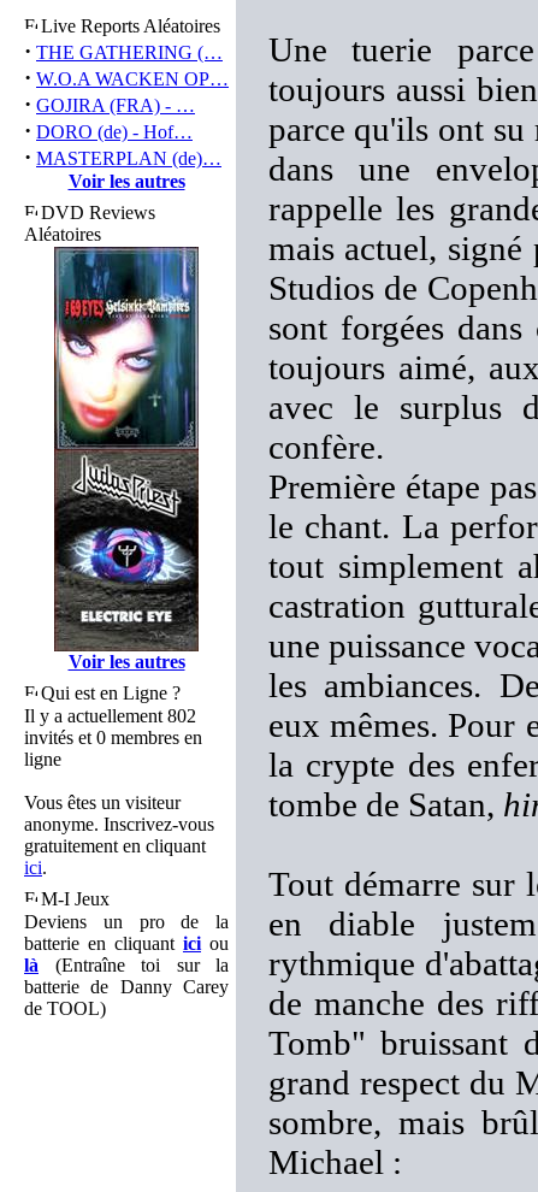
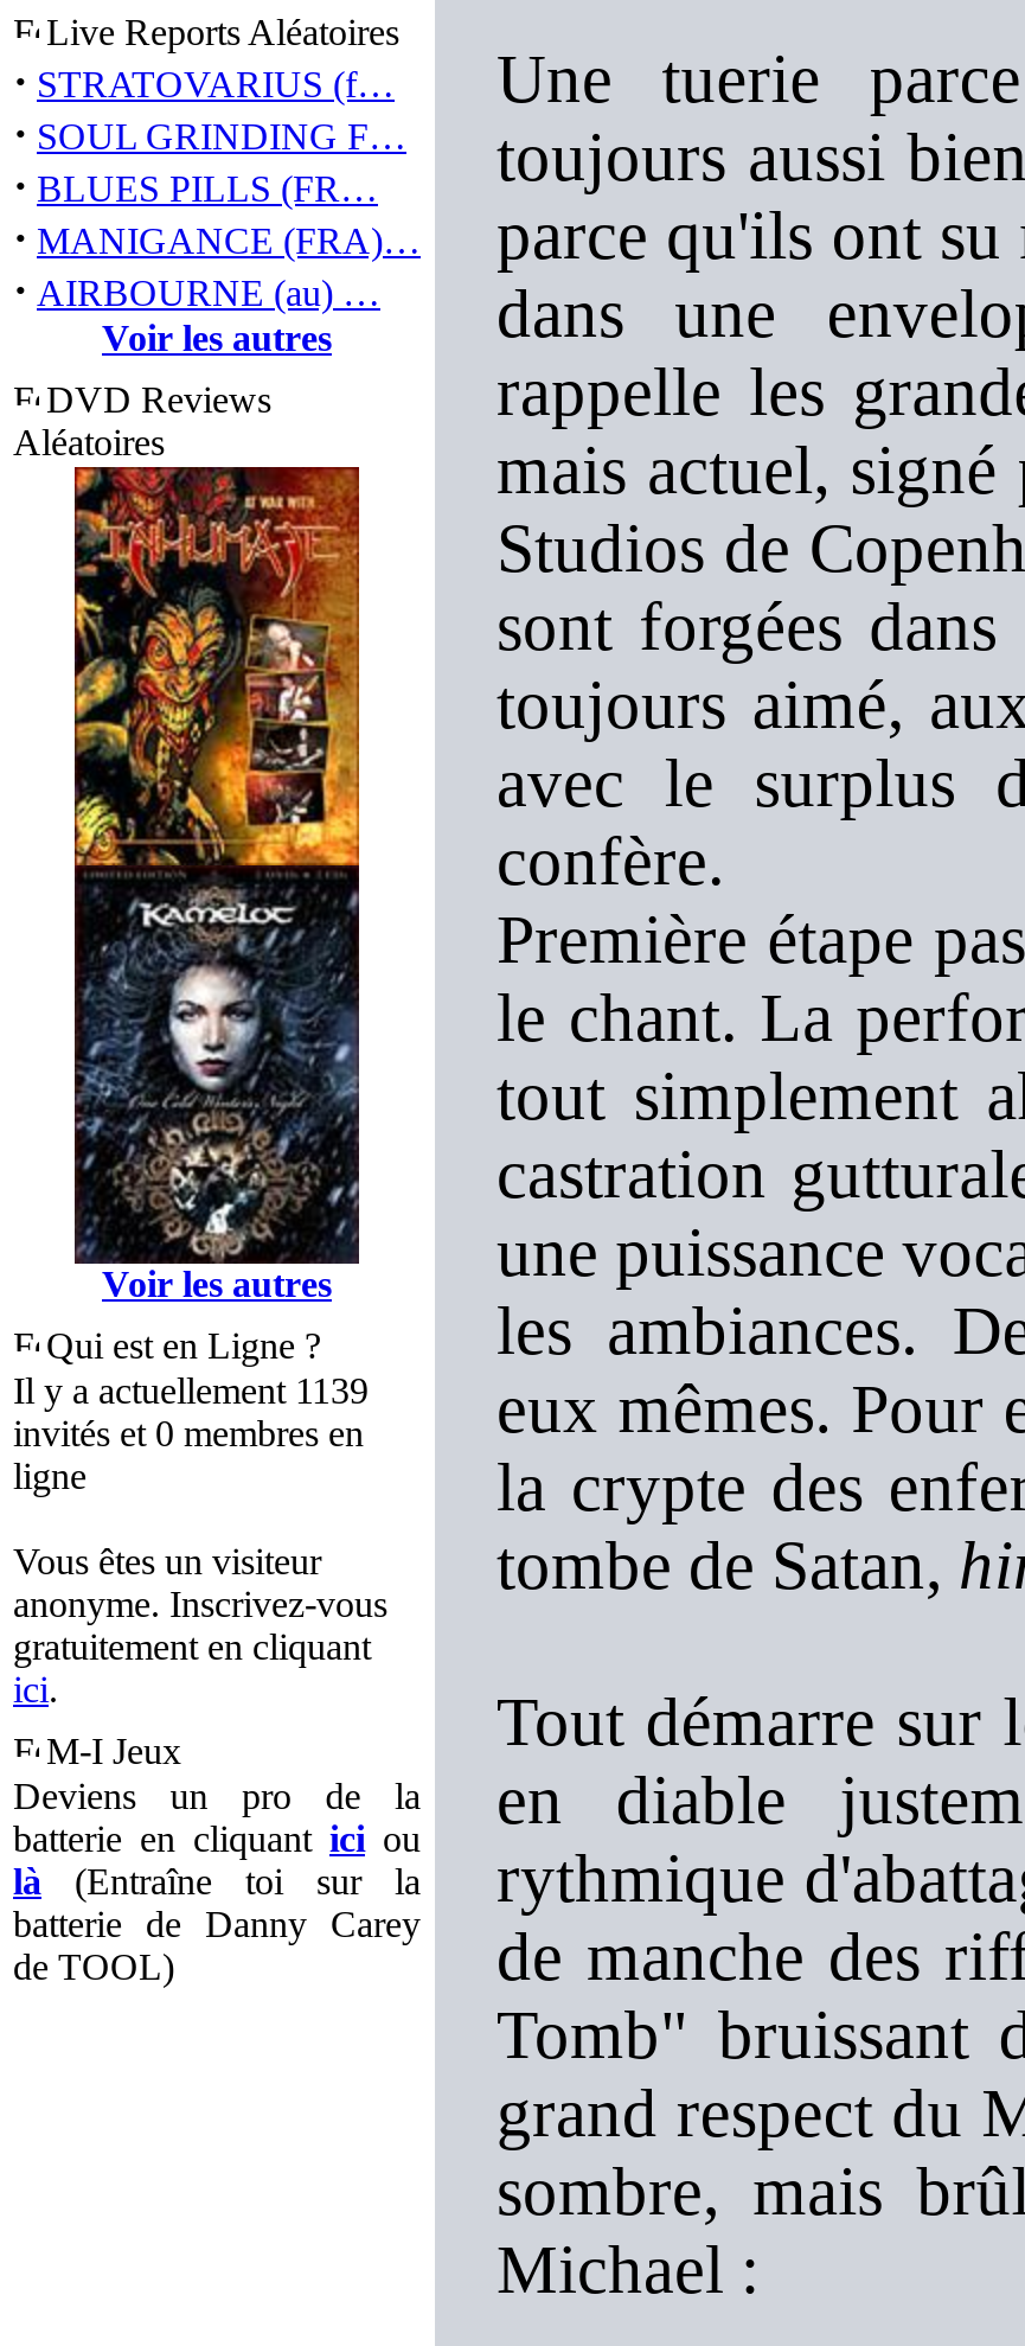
[24,39,229,170] · THE GATHERING (… | · W.O.A WACKEN OP… | · GOJIRA (FRA) - … | · DORO (de) - Hof… | · MASTERPLAN (de)… -> [13,57,421,315] · STRATOVARIUS (f… | · SOUL GRINDING F… | · BLUES PILLS (FR… | · MANIGANCE (FRA)… | · AIRBOURNE (au) …
[53,246,200,651] [image] -> [72,465,361,1264] [image]
[24,706,196,726] Il y a actuellement 802 -> [13,1370,369,1411] Il y a actuellement 1139

